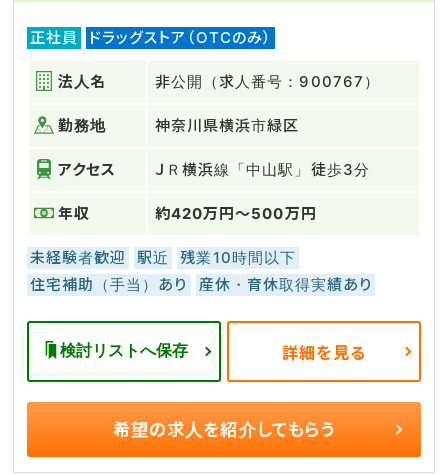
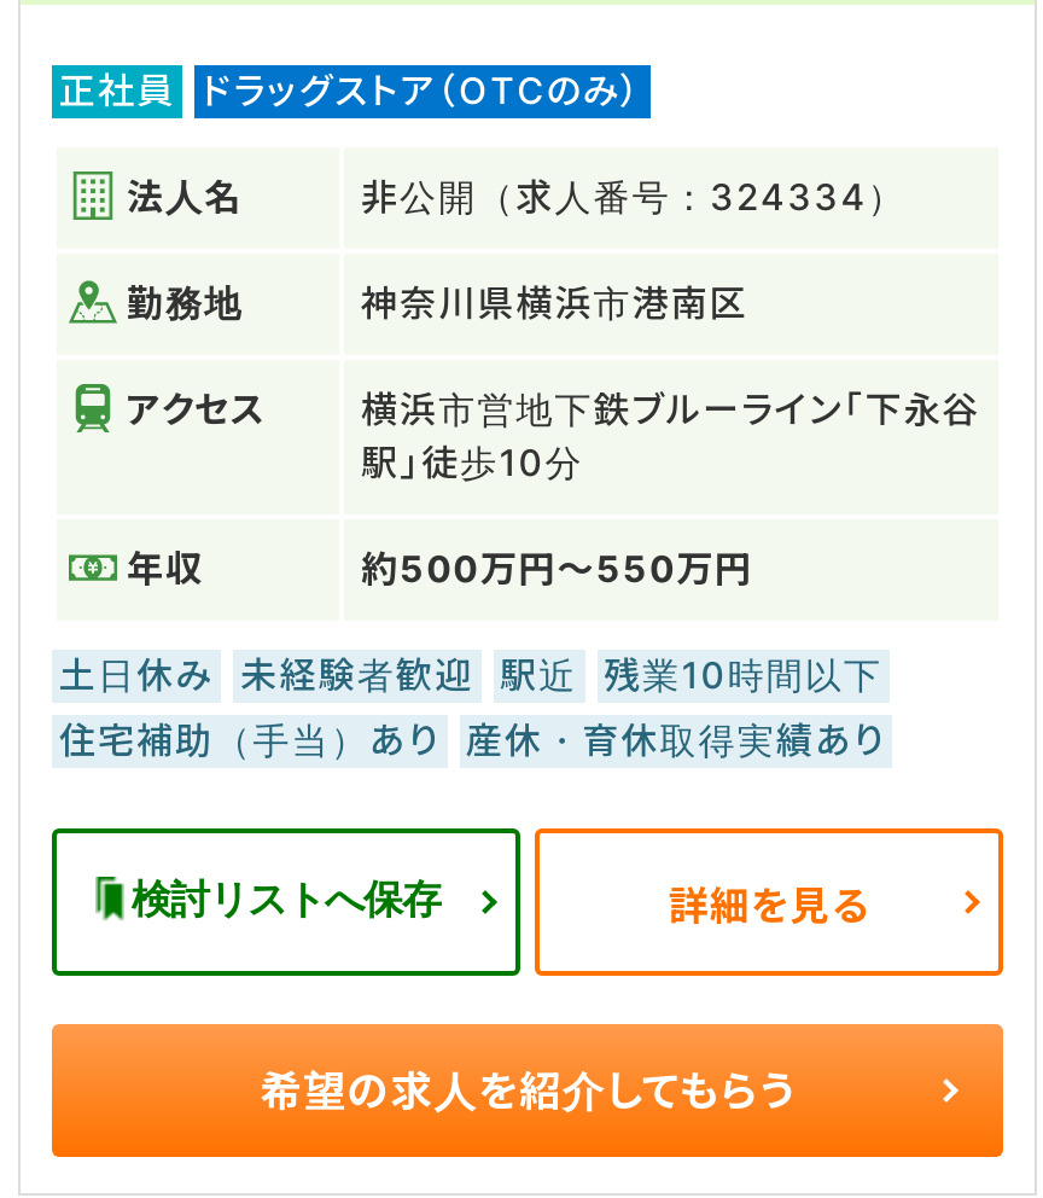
[155,72,380,91] 非公開（求人番号：900767） -> [361,175,906,221] 非公開（求人番号：324334）
[155,116,299,135] 神奈川県横浜市緑区 -> [361,281,748,327] 神奈川県横浜市港南区
[155,160,370,179] ＪＲ横浜線「中山駅」徒歩3分 -> [361,387,981,486] 横浜市営地下鉄ブルーライン「下永谷 | 駅」徒歩10分
[155,204,317,223] 約420万円～500万円 -> [361,547,754,592] 約500万円～550万円
[30,248,296,267] 未経験者歓迎 駅近 残業10時間以下 -> [59,653,882,699] 土日休み 未経験者歓迎 駅近 残業10時間以下

